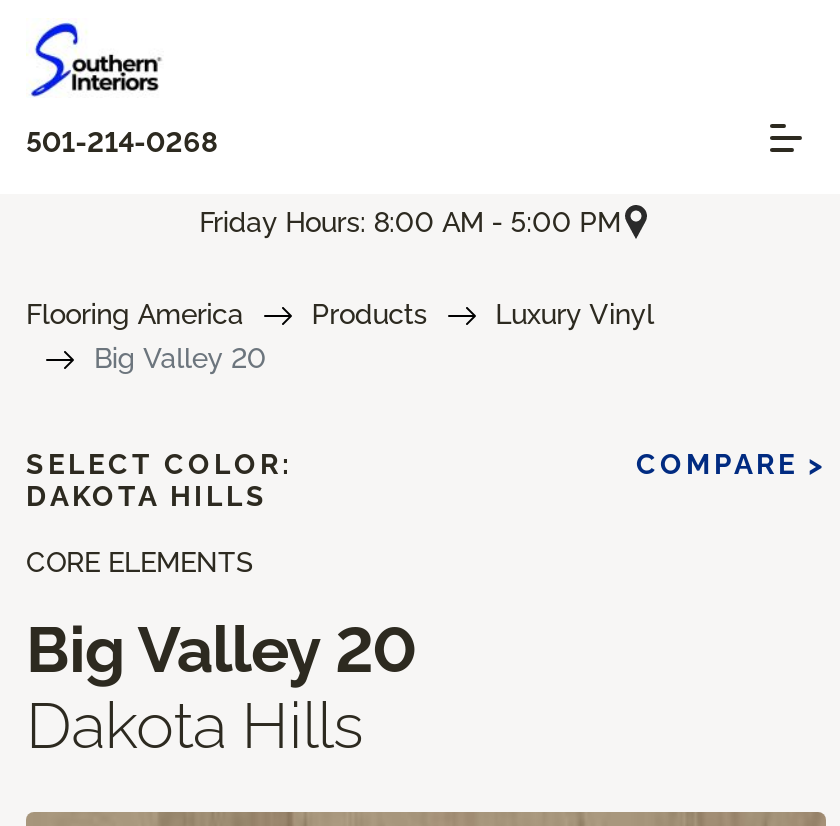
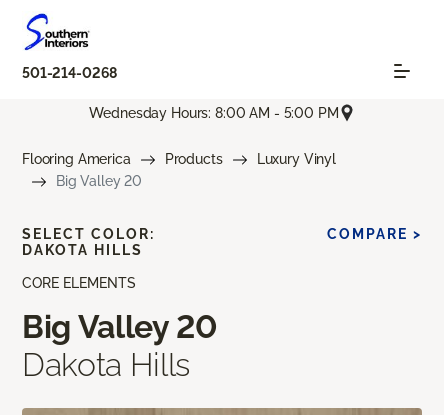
[199,205,621,237] Friday Hours: 8:00 AM - 5:00 PM -> [89,105,339,121] Wednesday Hours: 8:00 AM - 5:00 PM

